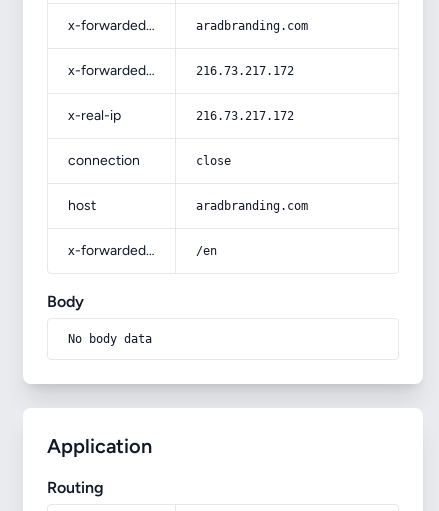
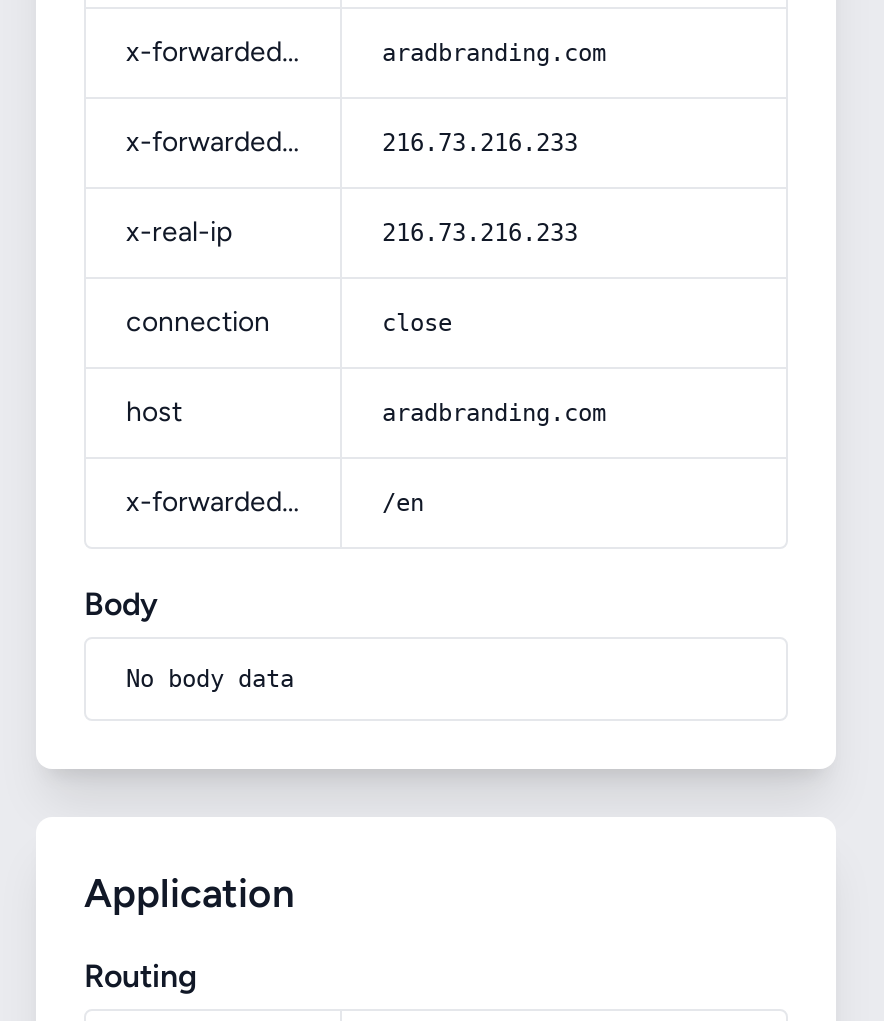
[196,64,294,78] 216.73.217.172 -> [382,129,578,157] 216.73.216.233
[196,109,294,123] 216.73.217.172 -> [382,219,578,247] 216.73.216.233

